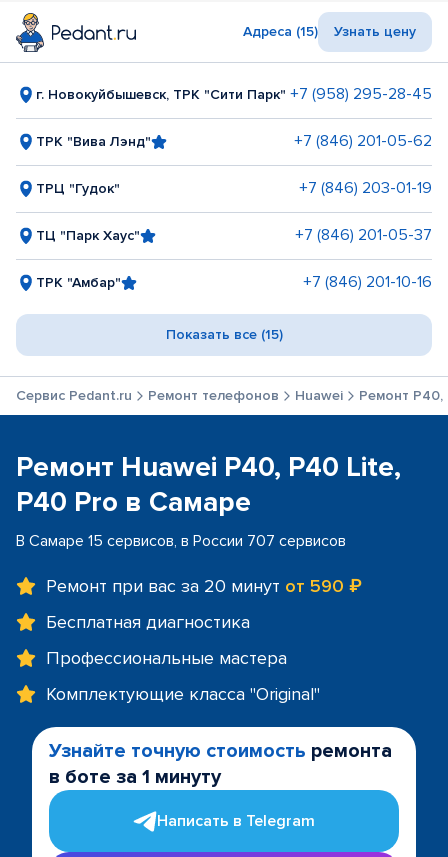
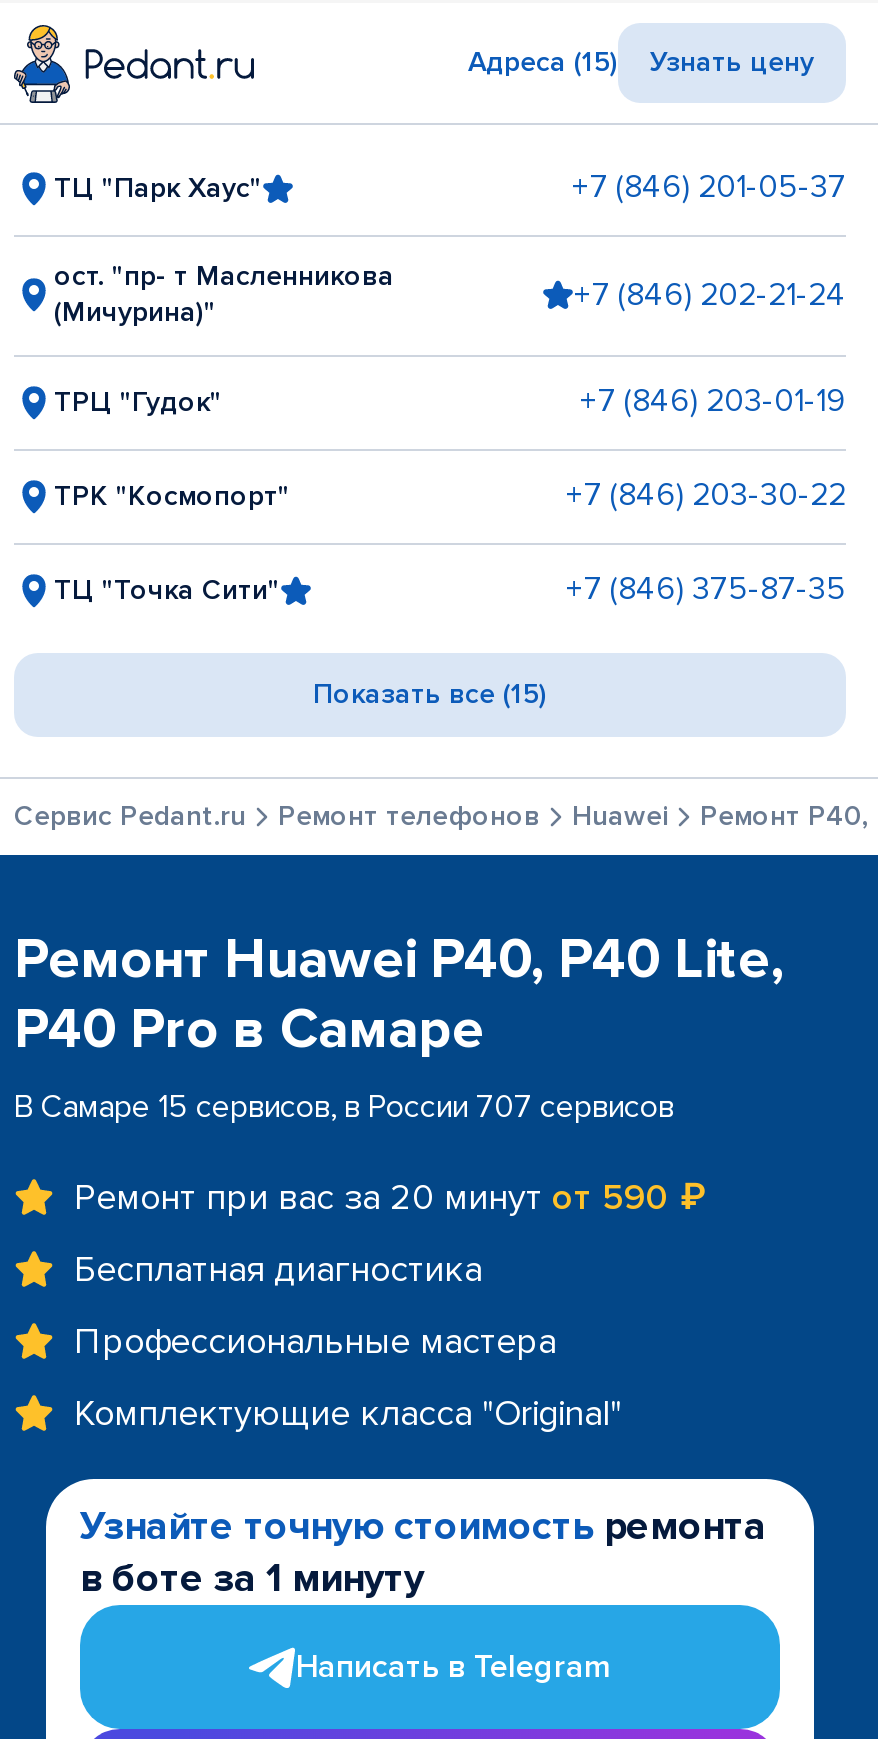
[36,84,432,104] г. Новокуйбышевск, ТРК "Сити Парк" +7 (958) 295-28-45 -> [54,167,846,207] ТЦ "Парк Хаус" | +7 (846) 201-05-37
[36,131,432,151] ТРК "Вива Лэнд" | +7 (846) 201-05-62 -> [54,259,846,329] ост. "пр- т Масленникова | (Мичурина)" | +7 (846) 202-21-24
[36,225,432,245] ТЦ "Парк Хаус" | +7 (846) 201-05-37 -> [54,475,846,515] ТРК "Космопорт" | +7 (846) 203-30-22
[36,272,432,292] ТРК "Амбар" | +7 (846) 201-10-16 -> [54,569,846,609] ТЦ "Точка Сити" | +7 (846) 375-87-35

